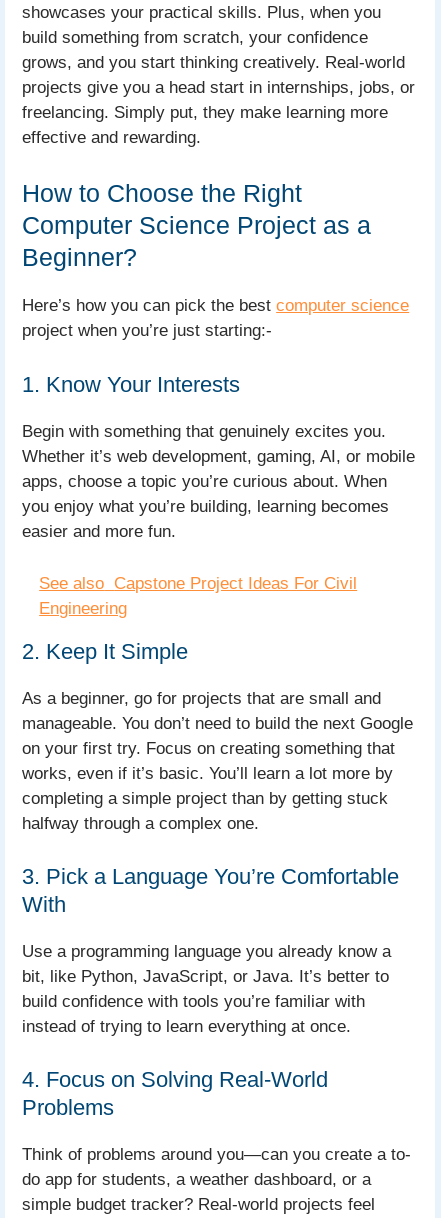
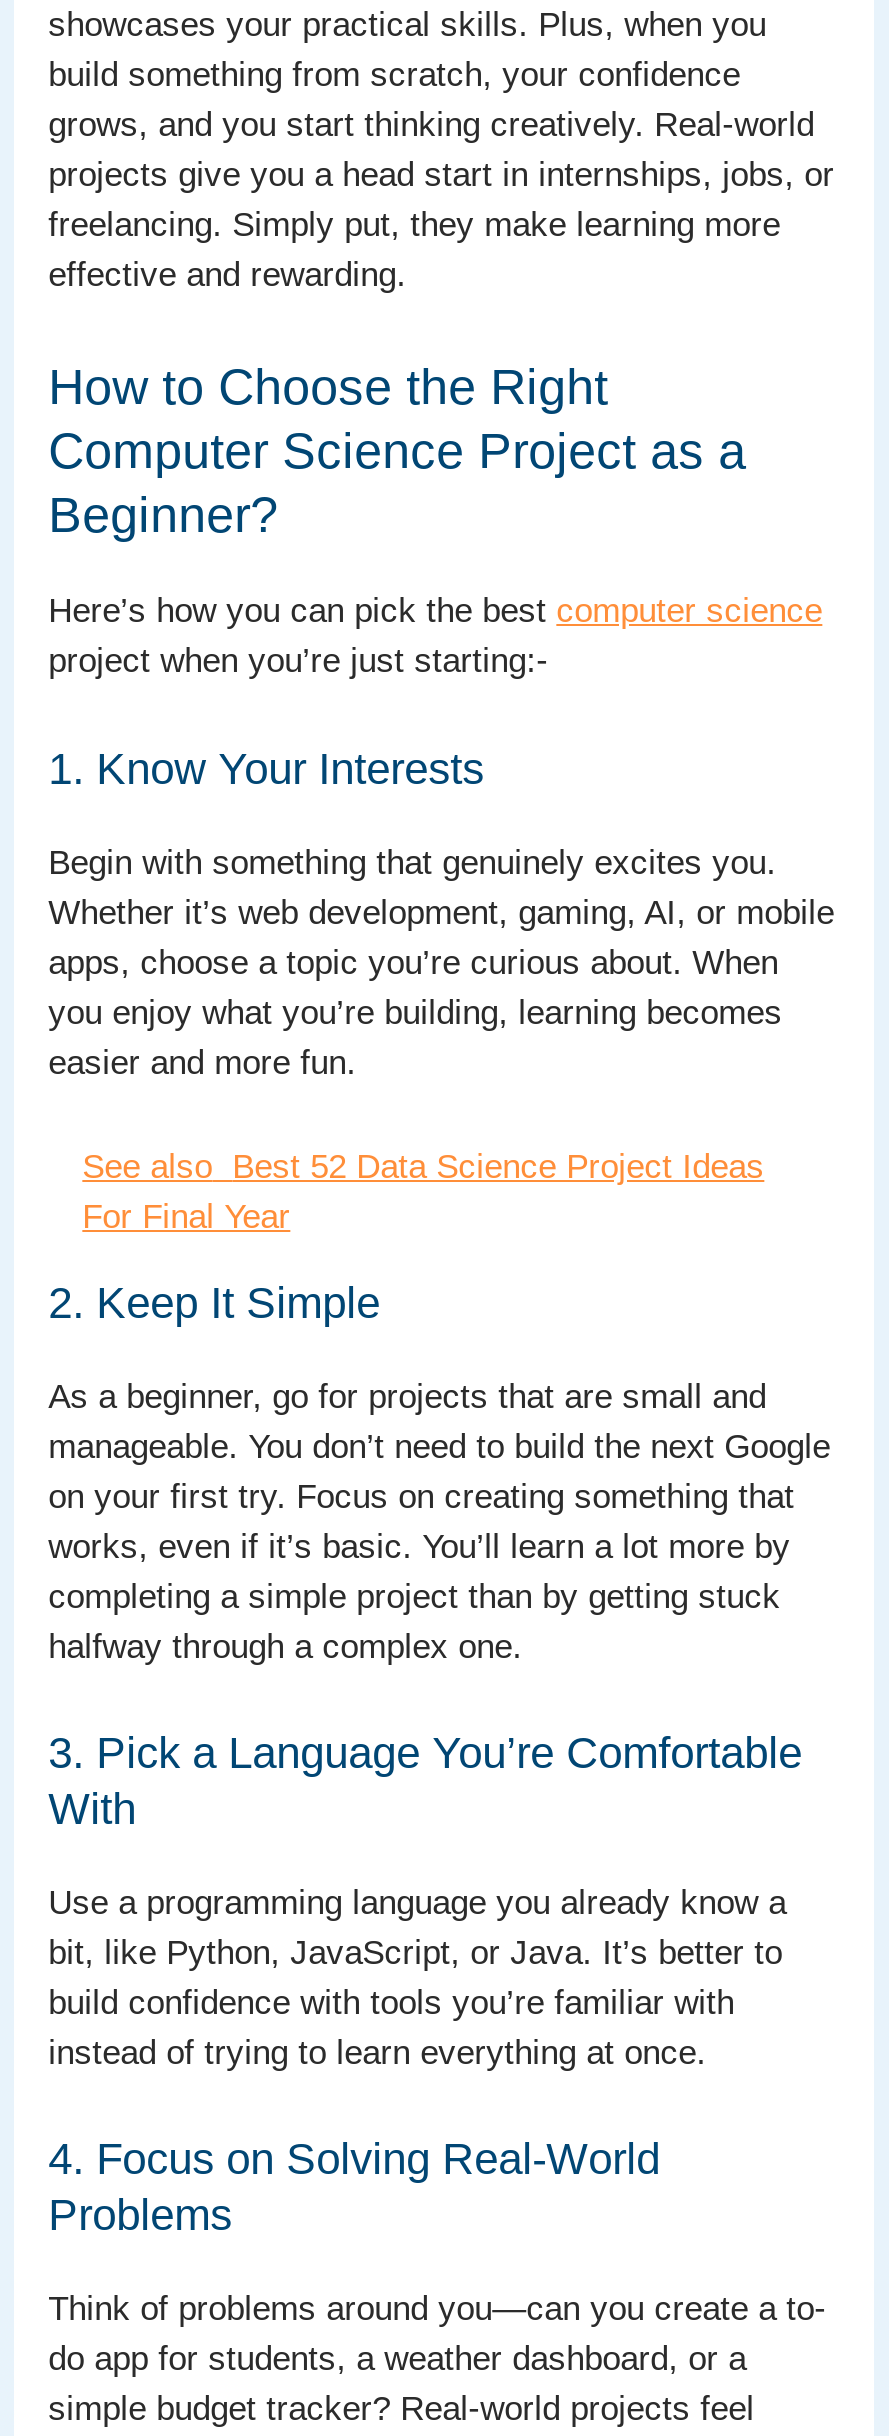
[39,574,357,618] See also Capstone Project Ideas For Civil | Engineering -> [82,1148,764,1236] See also Best 52 Data Science Project Ideas | For Final Year

